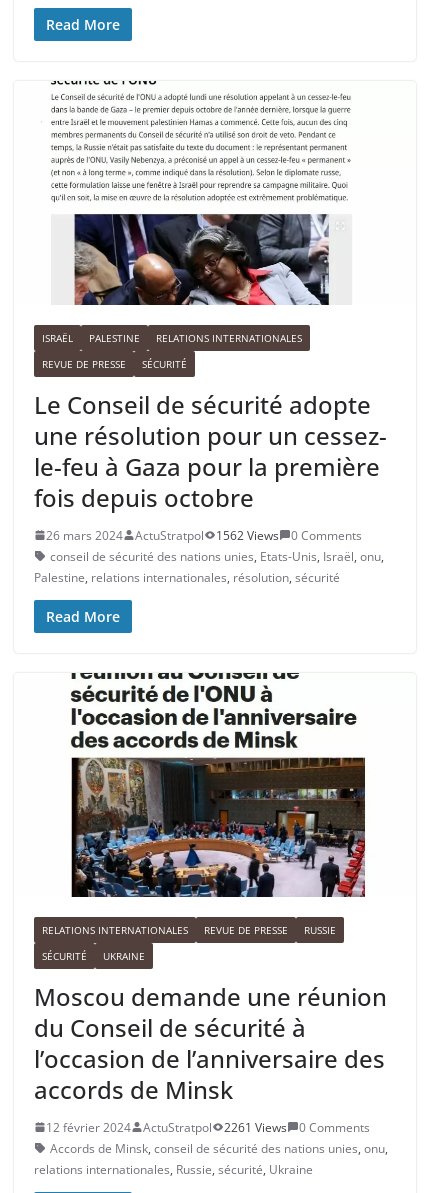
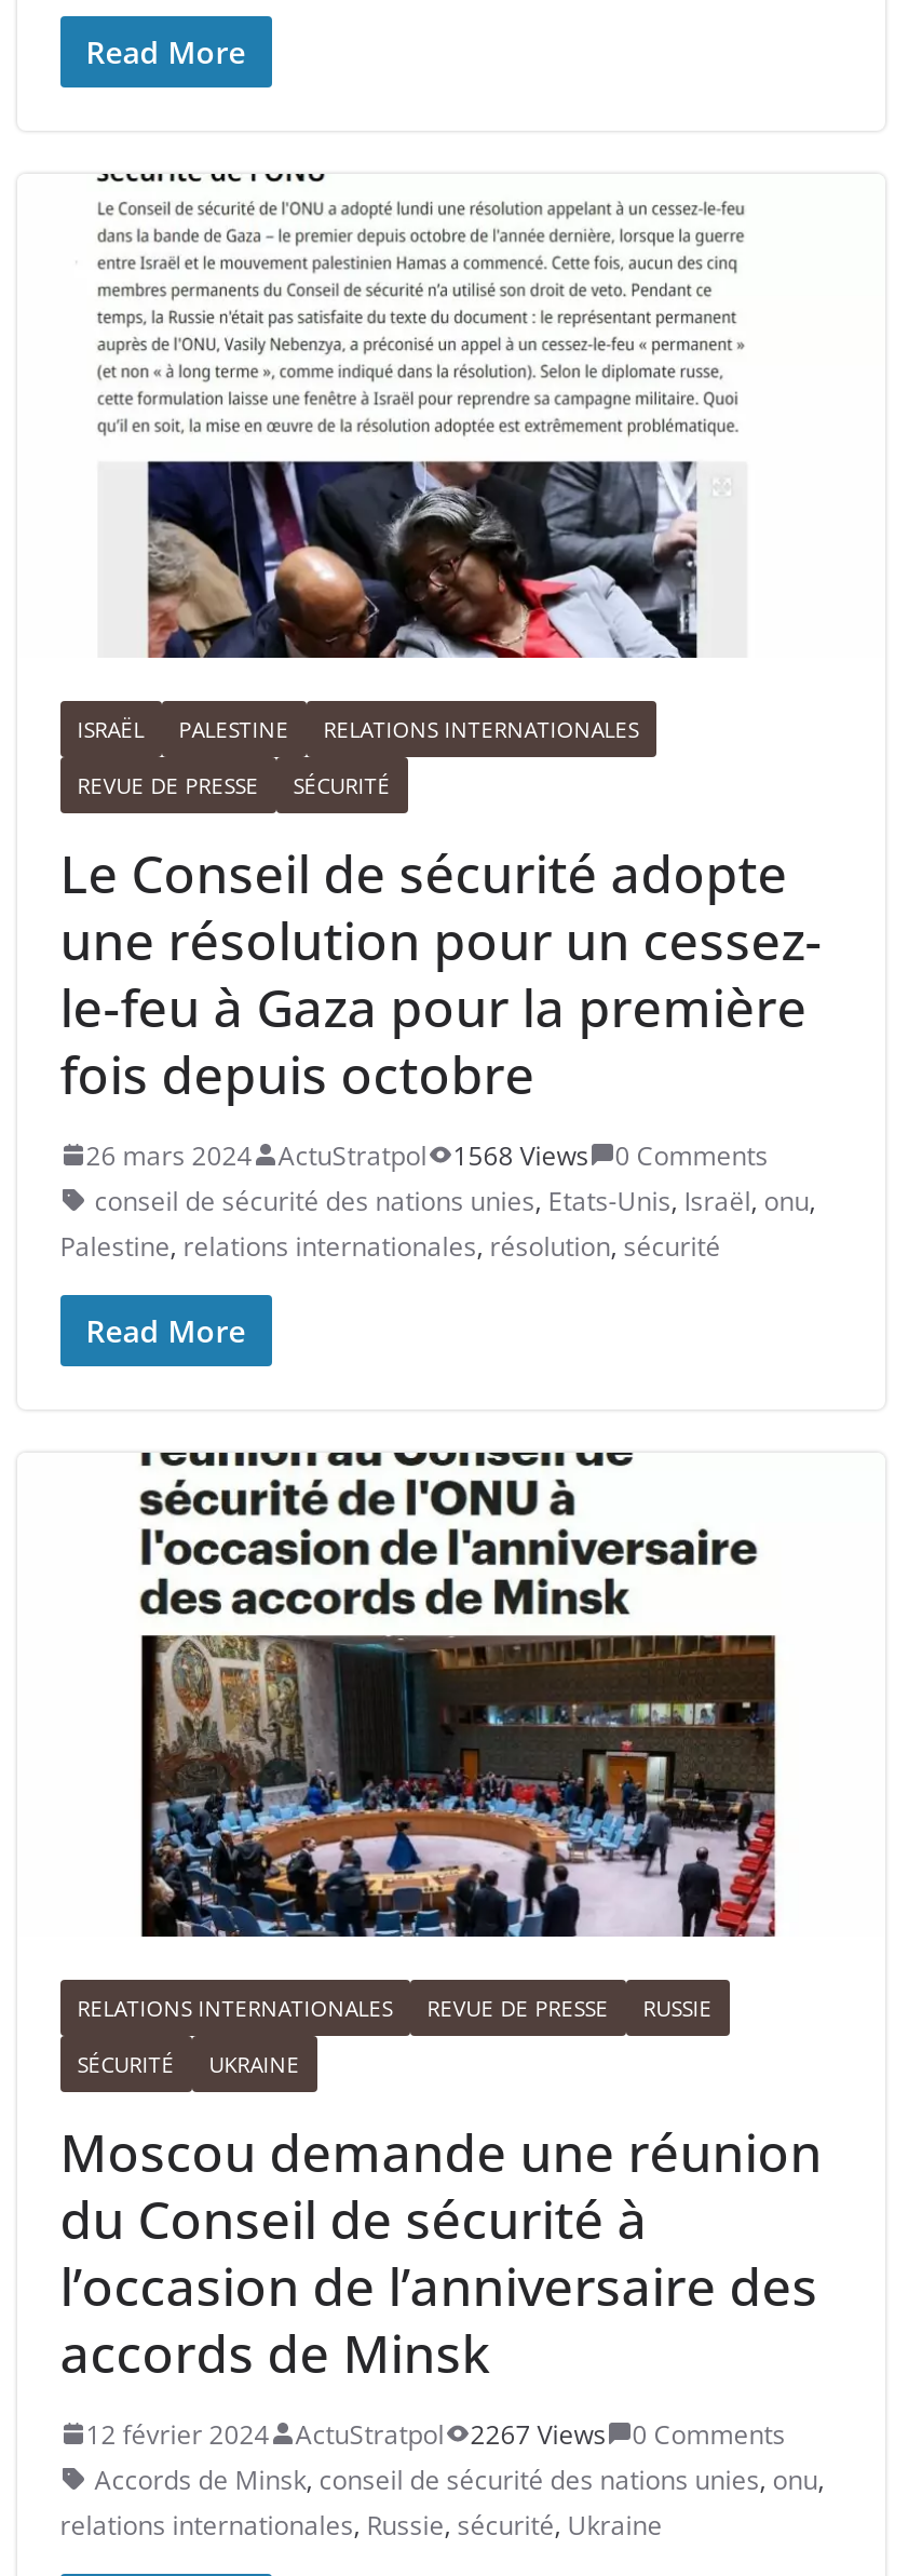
[46,527,362,544] 26 mars 2024 ActuStratpol 1562 Views 0 Comments -> [86,1137,768,1174] 26 mars 2024 ActuStratpol 1568 Views 0 Comments
[46,1119,370,1136] 12 février 2024 ActuStratpol 2261 Views 0 Comments -> [86,2415,785,2452] 12 février 2024 ActuStratpol 2267 Views 0 Comments

